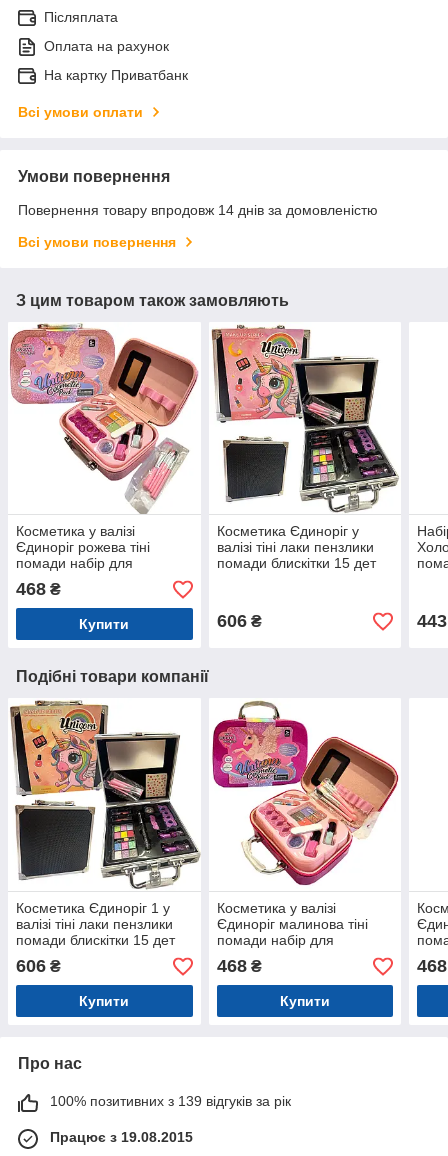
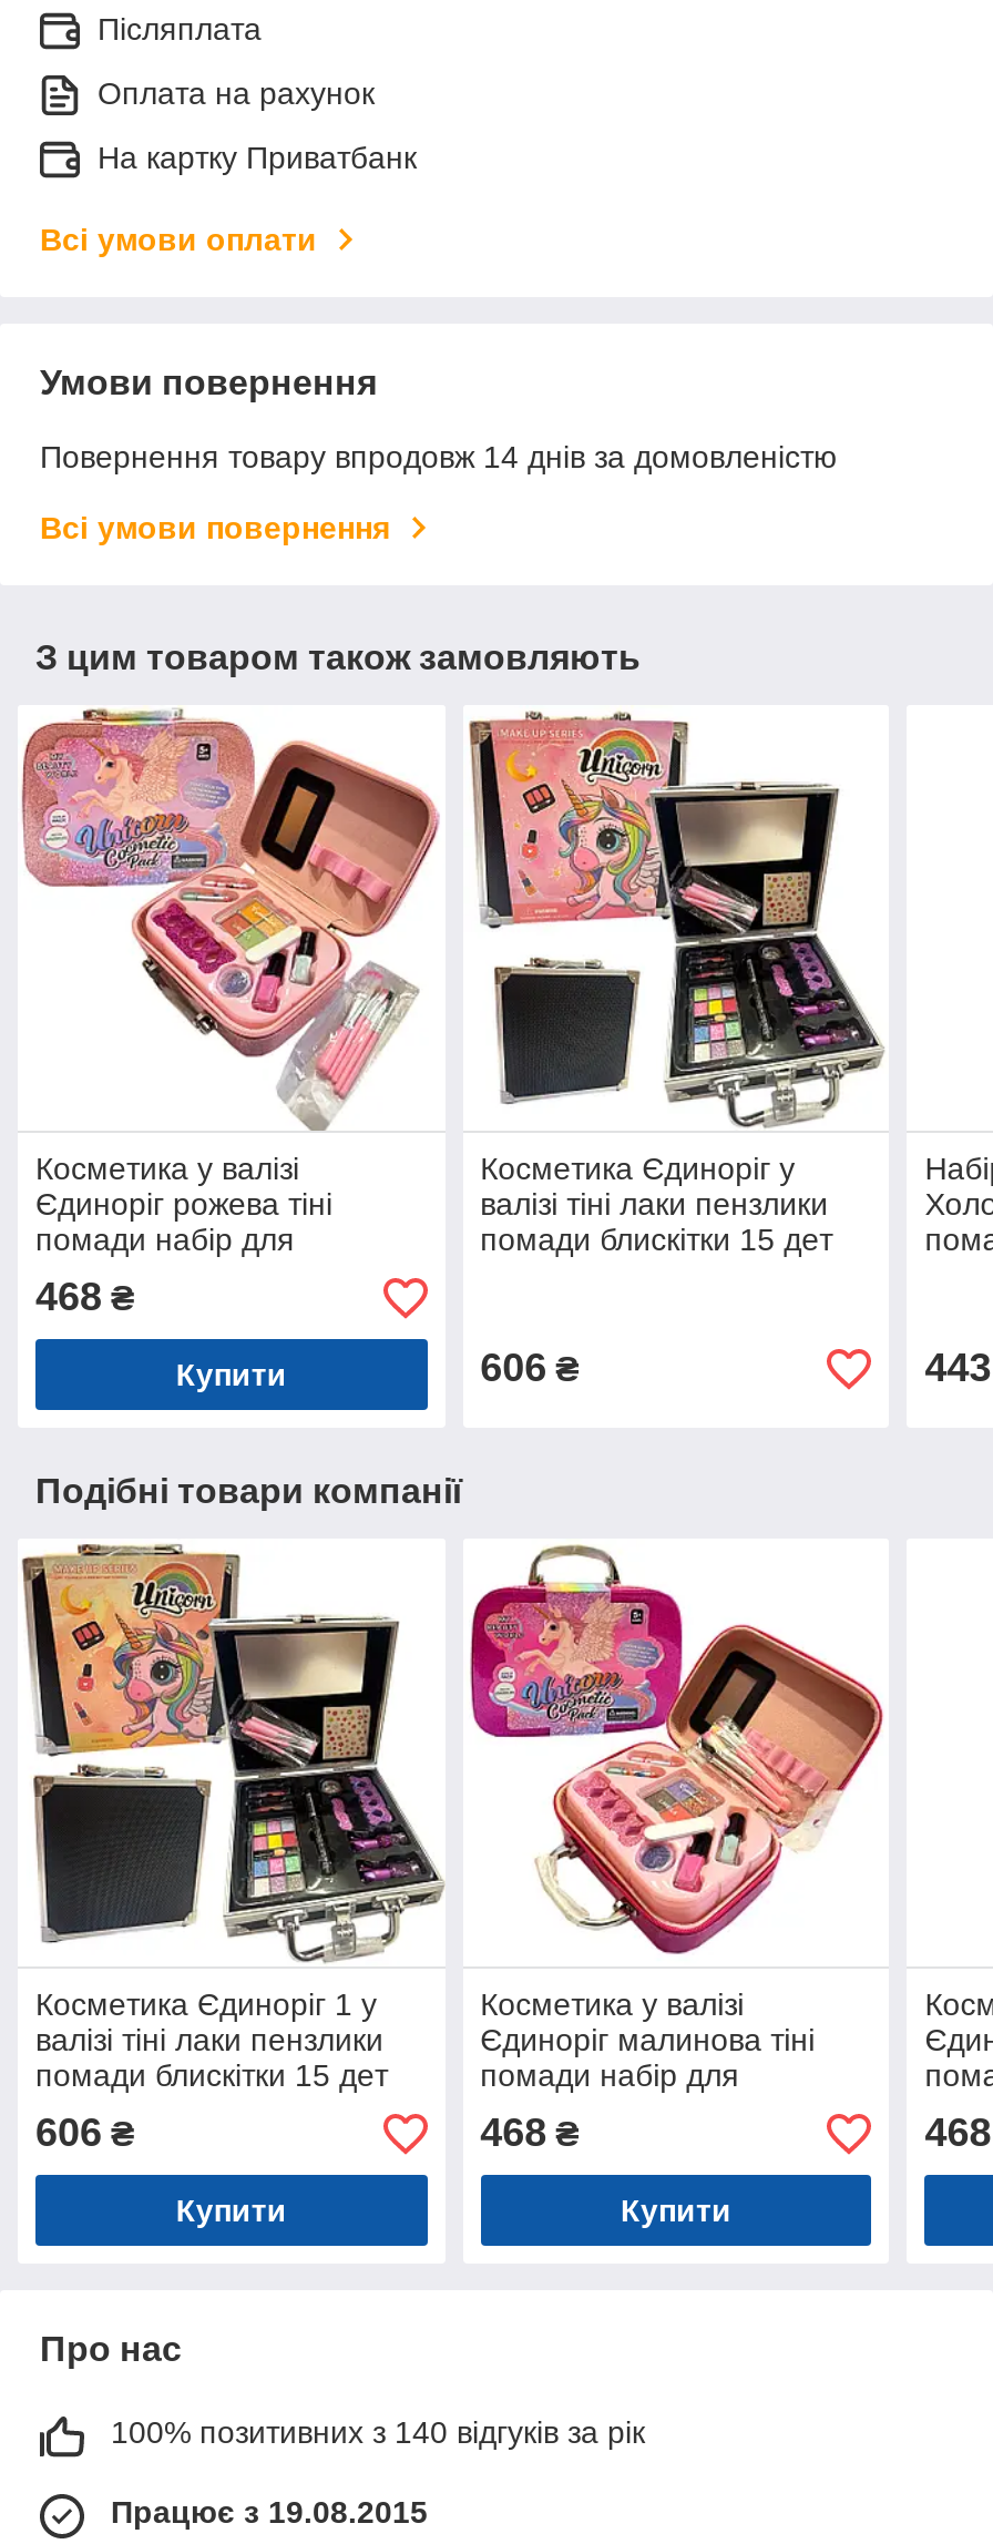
[50,1093,291,1109] 100% позитивних з 139 відгуків за рік -> [111,2415,645,2450] 100% позитивних з 140 відгуків за рік

